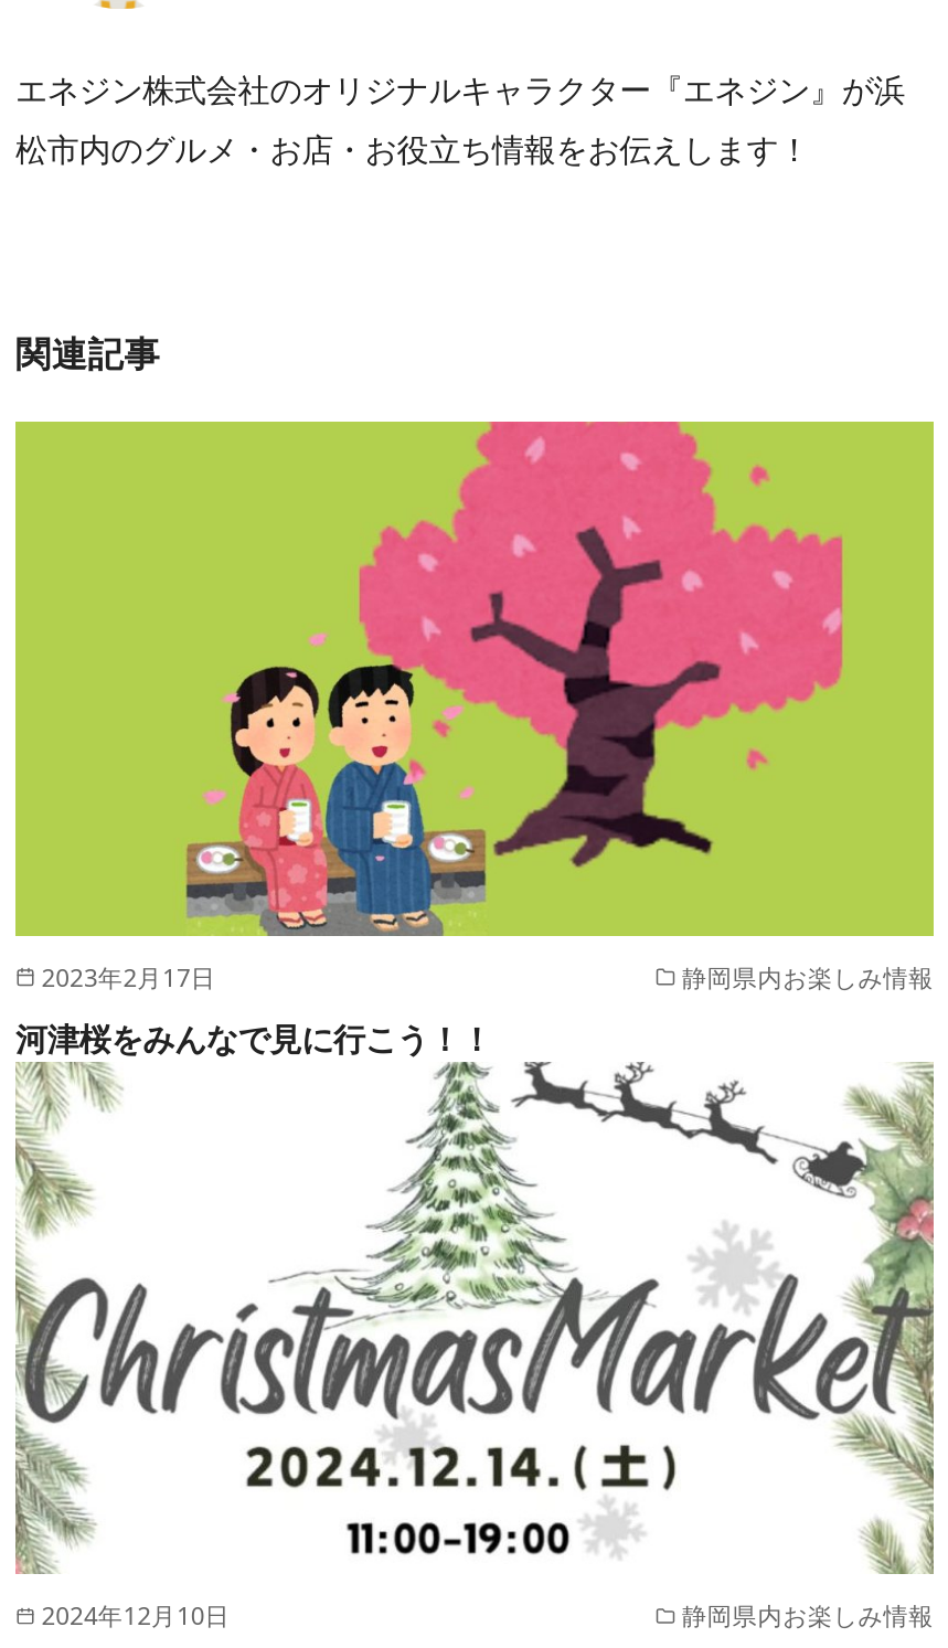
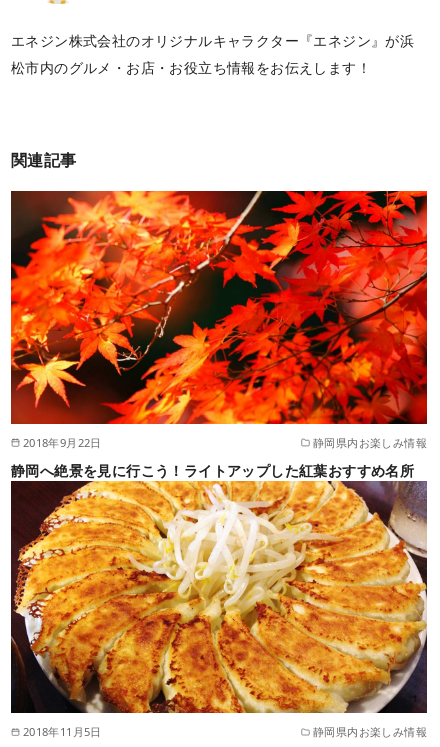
[13,419,936,994] [image] | 2023年2月17日 -> [10,190,428,450] [image] | 2018年9月22日
[15,1017,492,1059] 河津桜をみんなで見に行こう！！ -> [11,460,414,479] 静岡へ絶景を見に行こう！ライトアップした紅葉おすすめ名所
[13,1075,936,1633] [image] | 2024年12月10日 -> [10,487,428,739] [image] | 2018年11月5日

